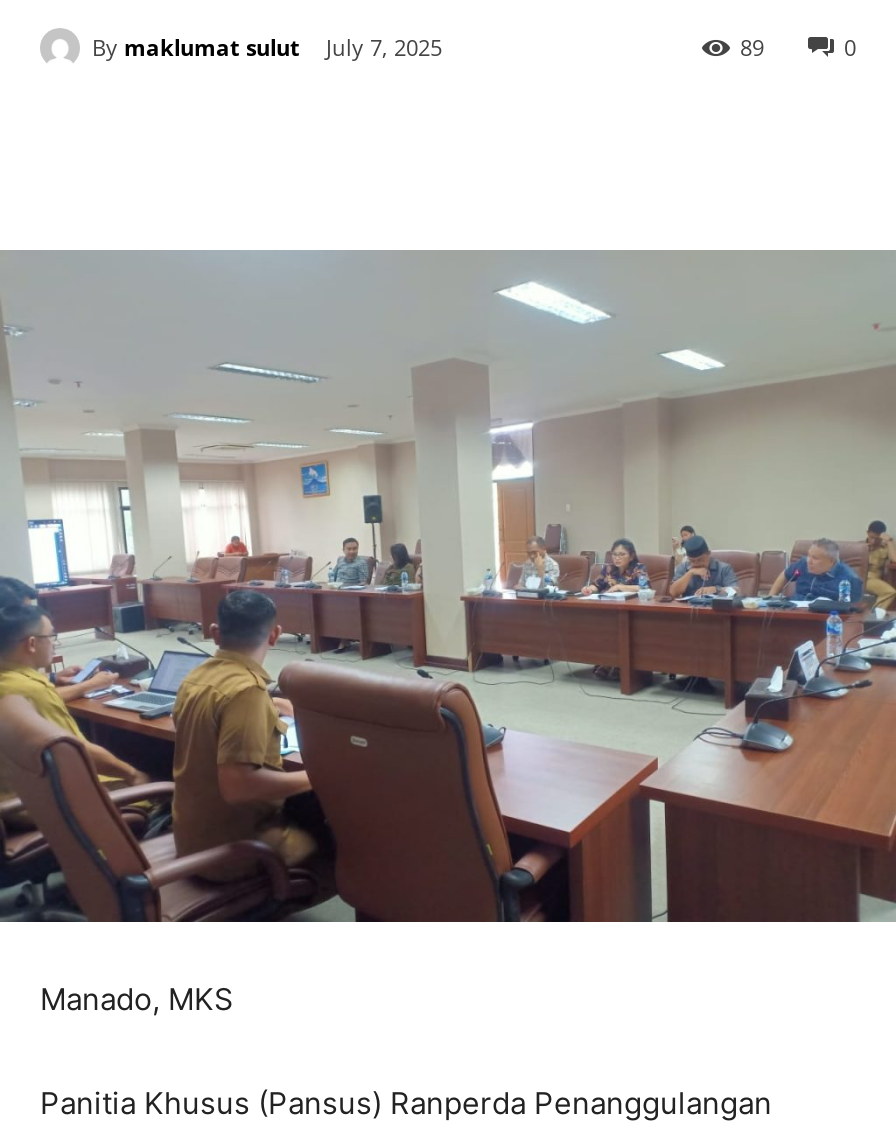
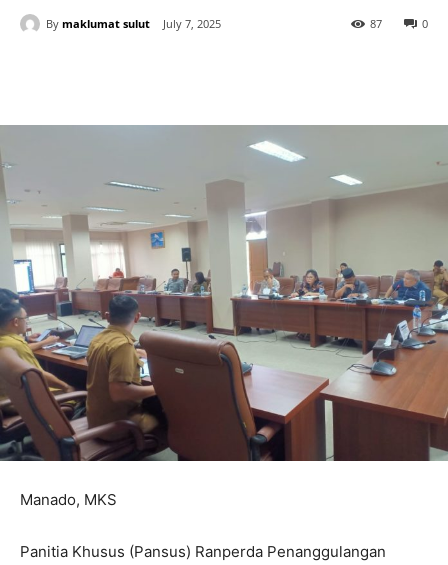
[740,32,764,62] 89 -> [370,16,382,31] 87

